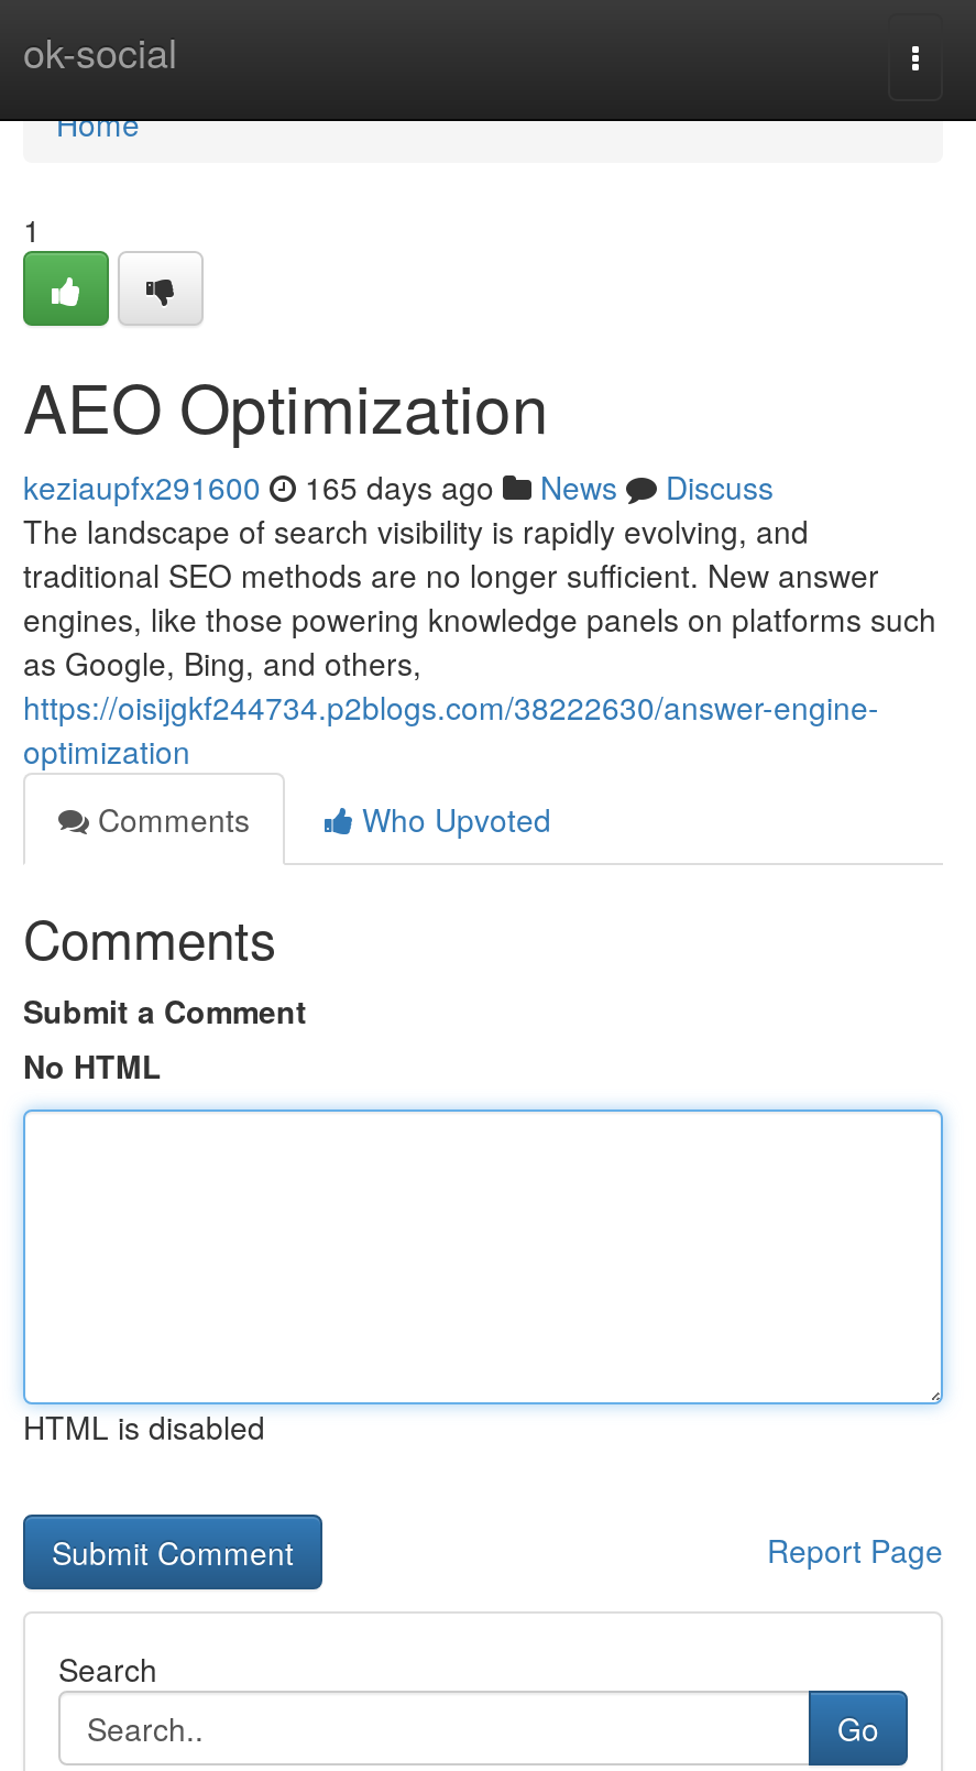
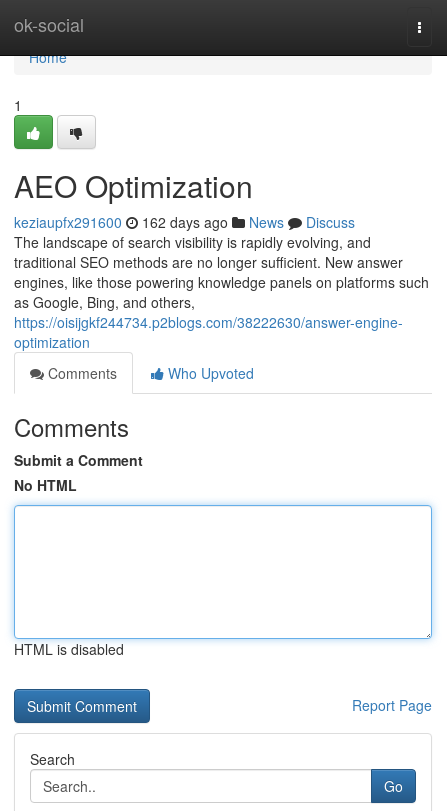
[23,464,774,509] keziaupfx291600 165 days ago News Discuss -> [14,212,355,232] keziaupfx291600 162 days ago News Discuss

